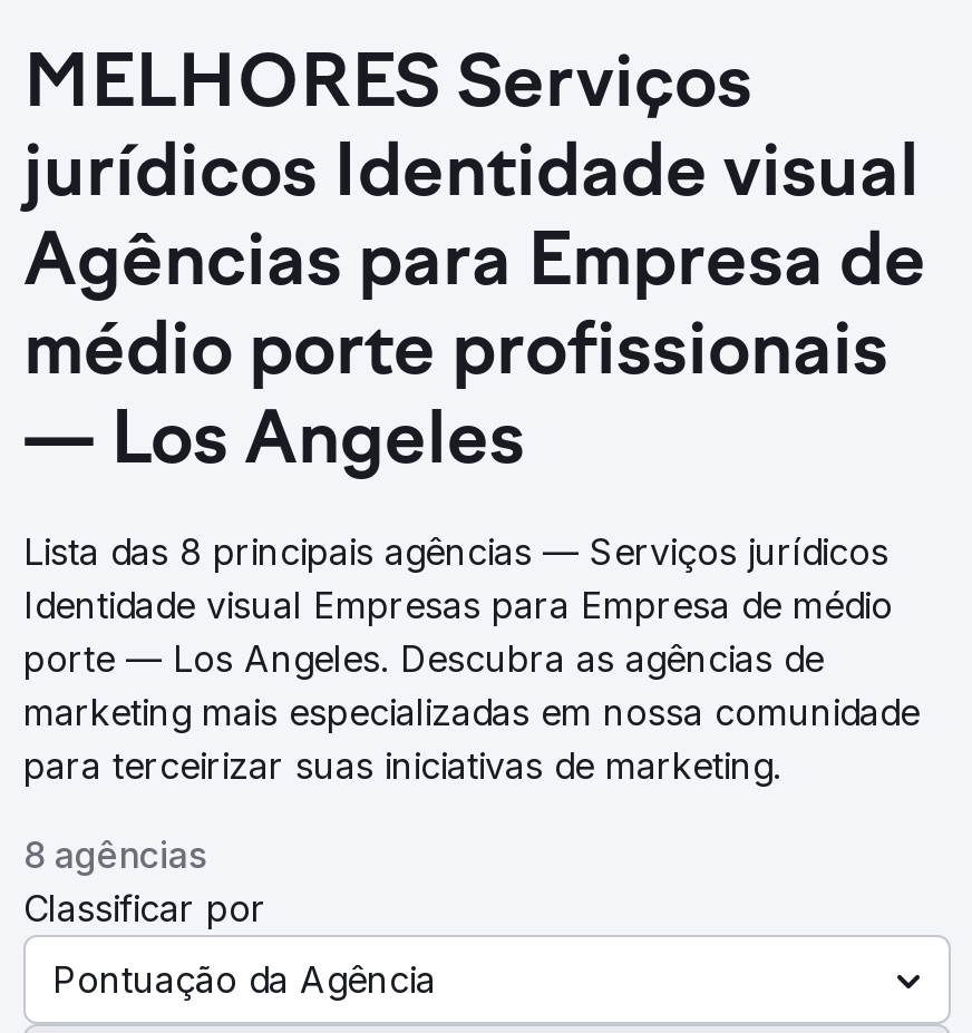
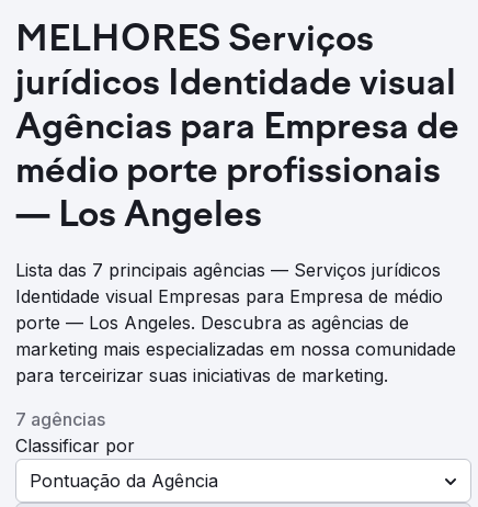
[23,529,888,574] Lista das 8 principais agências — Serviços jurídicos -> [15,259,441,281] Lista das 7 principais agências — Serviços jurídicos
[23,832,206,877] 8 agências -> [15,408,105,430] 7 agências

